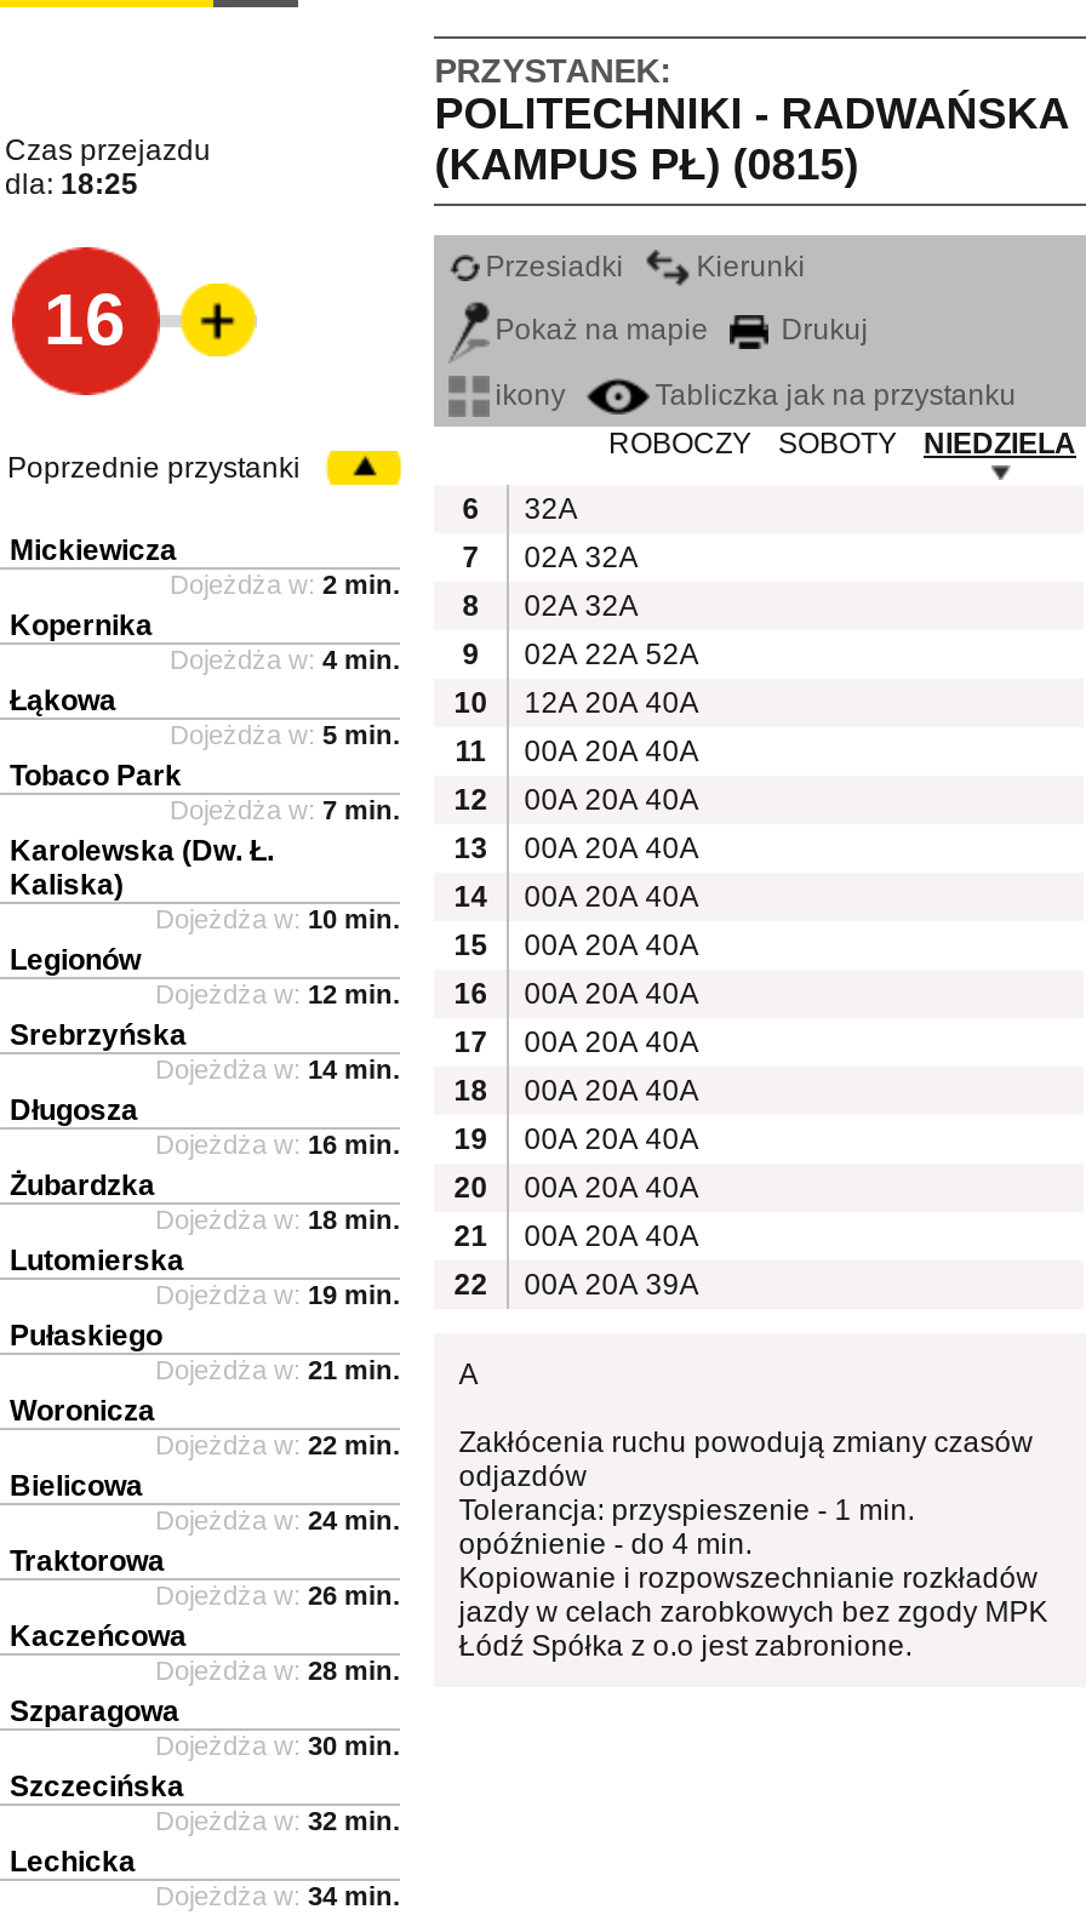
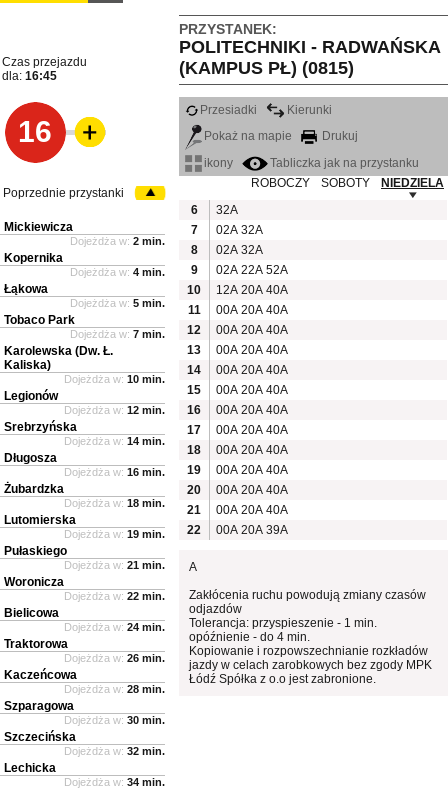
[5,168,138,201] dla: 18:25 -> [2,69,57,83] dla: 16:45

